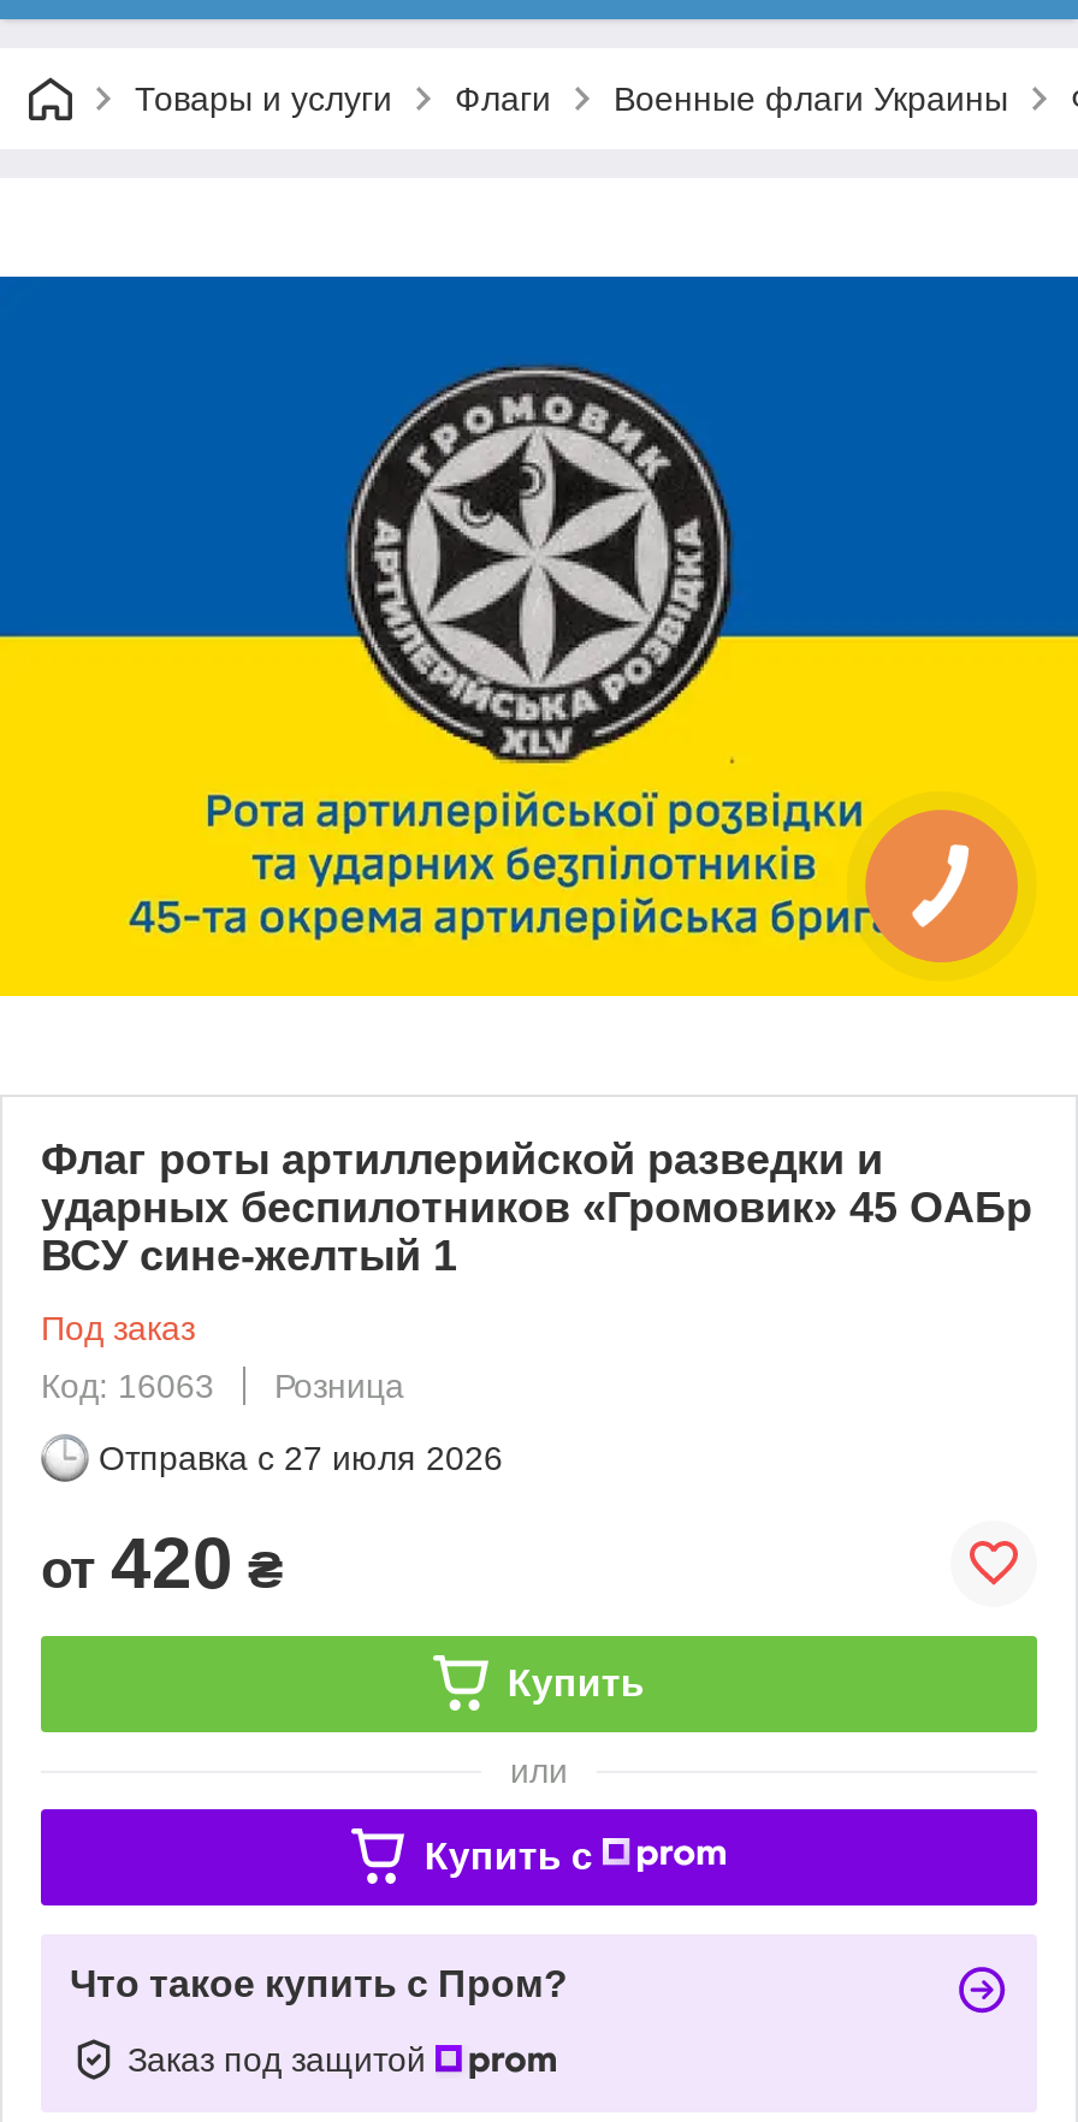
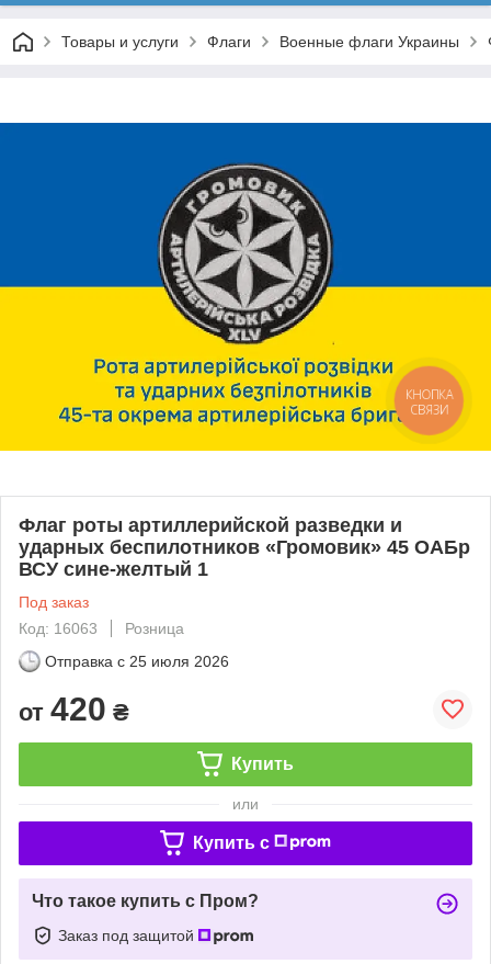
none -> [409,387,451,417] КНОПКА | СВЯЗИ
[99,1438,503,1477] Отправка с 27 июля 2026 -> [45,652,229,670] Отправка с 25 июля 2026

